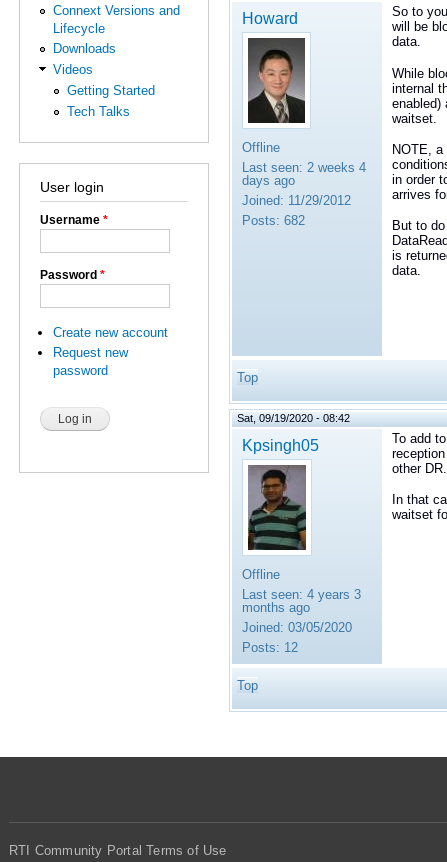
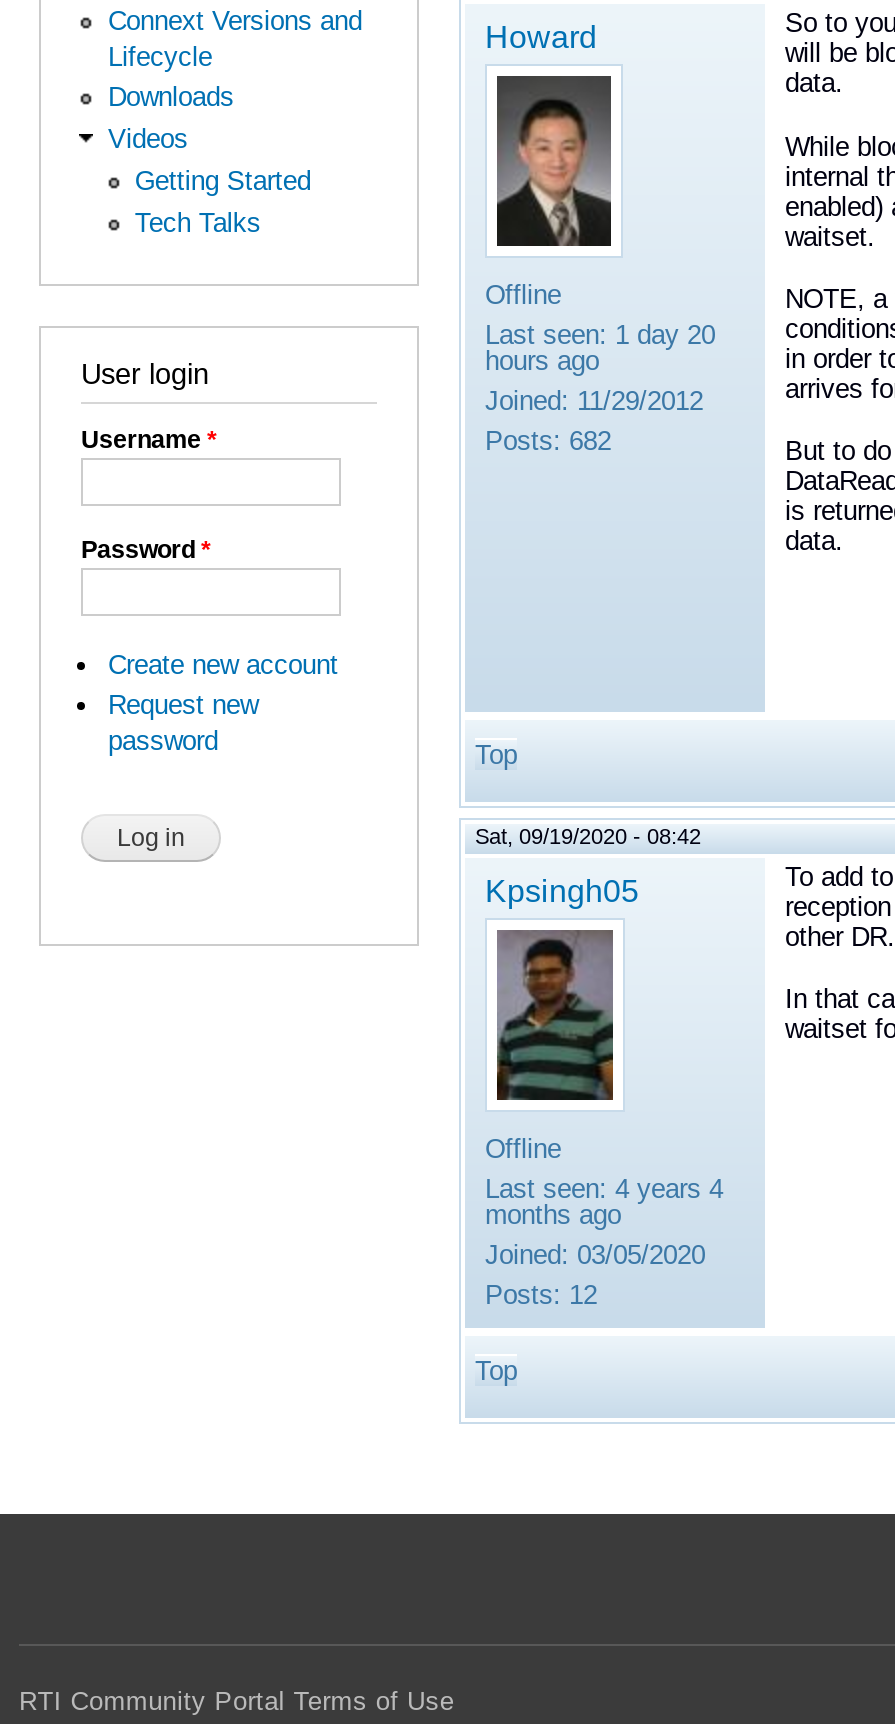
[242,160,366,175] Last seen: 2 weeks 4 -> [485,321,715,351] Last seen: 1 day 20
[242,173,295,188] days ago -> [485,347,599,377] hours ago
[242,587,361,602] Last seen: 4 years 3 -> [485,1174,723,1204] Last seen: 4 years 4

